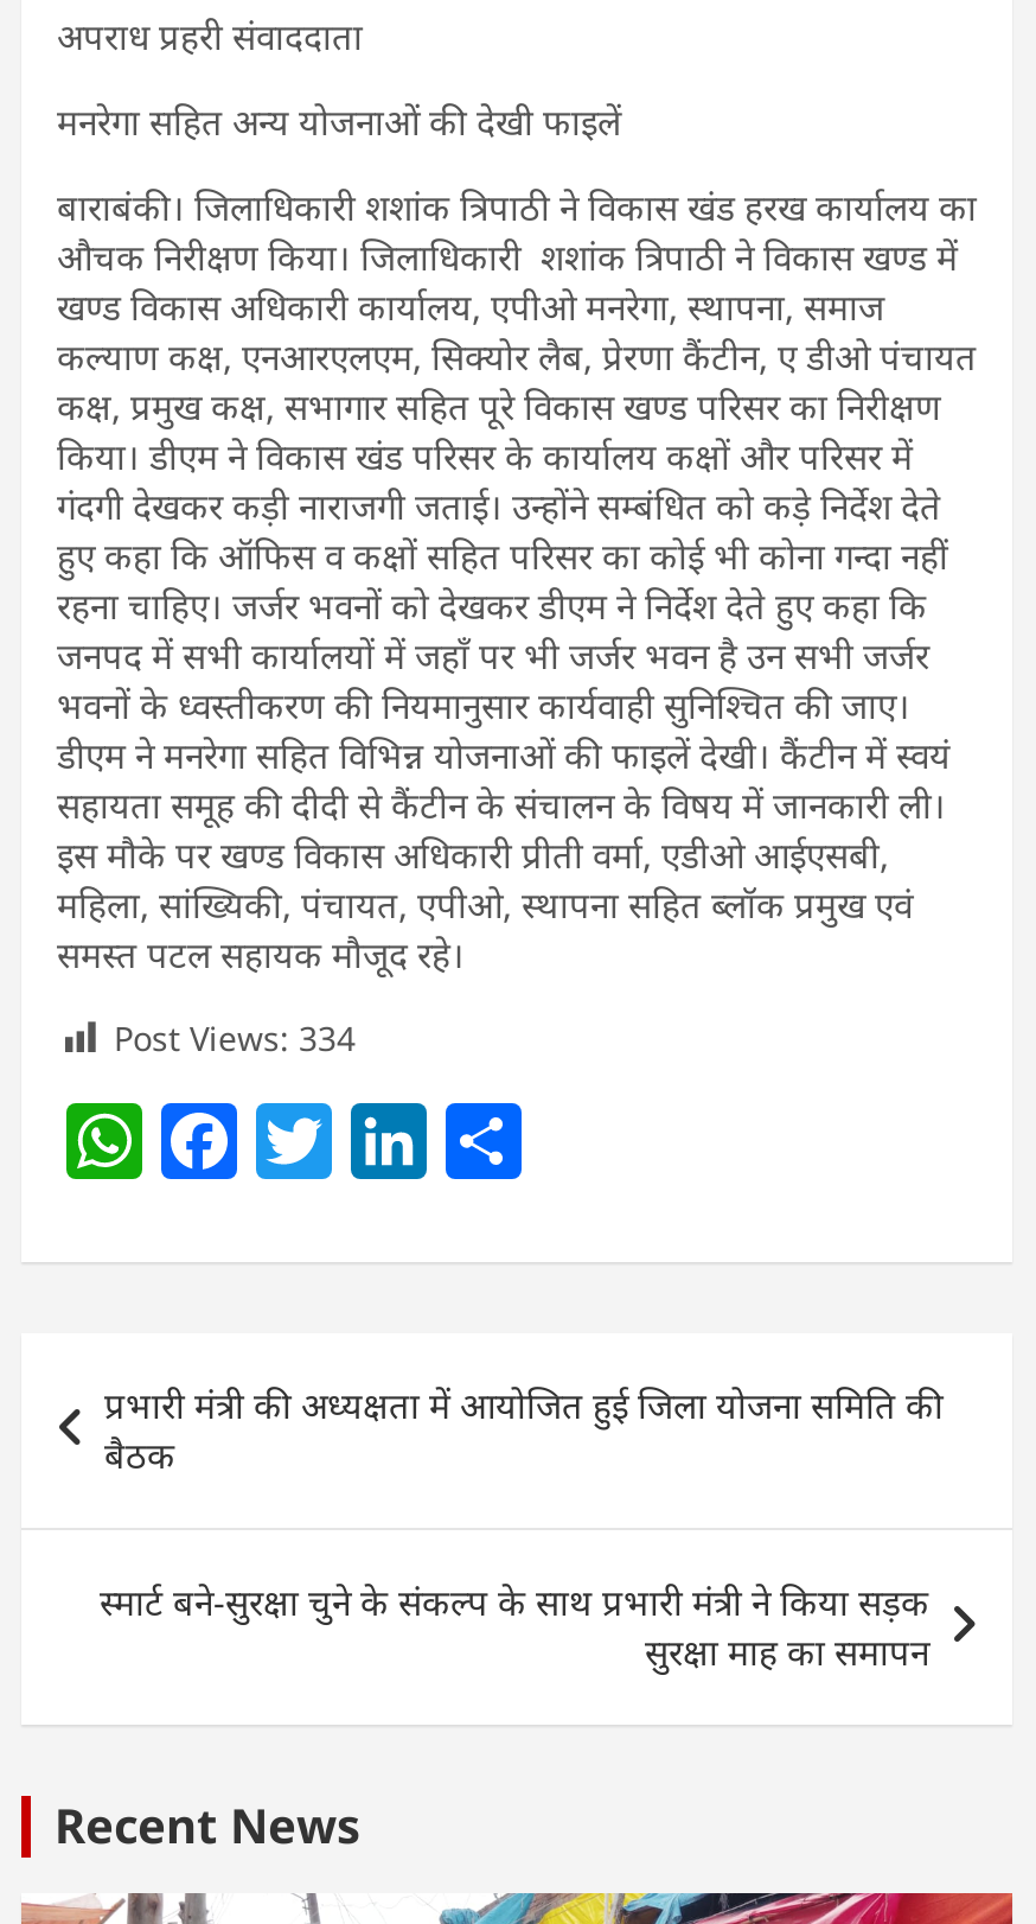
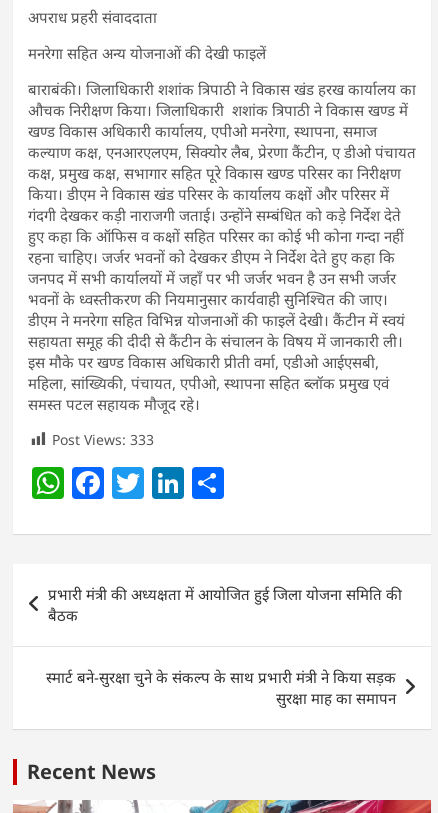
[114,1015,356,1060] Post Views: 334 -> [52,430,154,449] Post Views: 333

